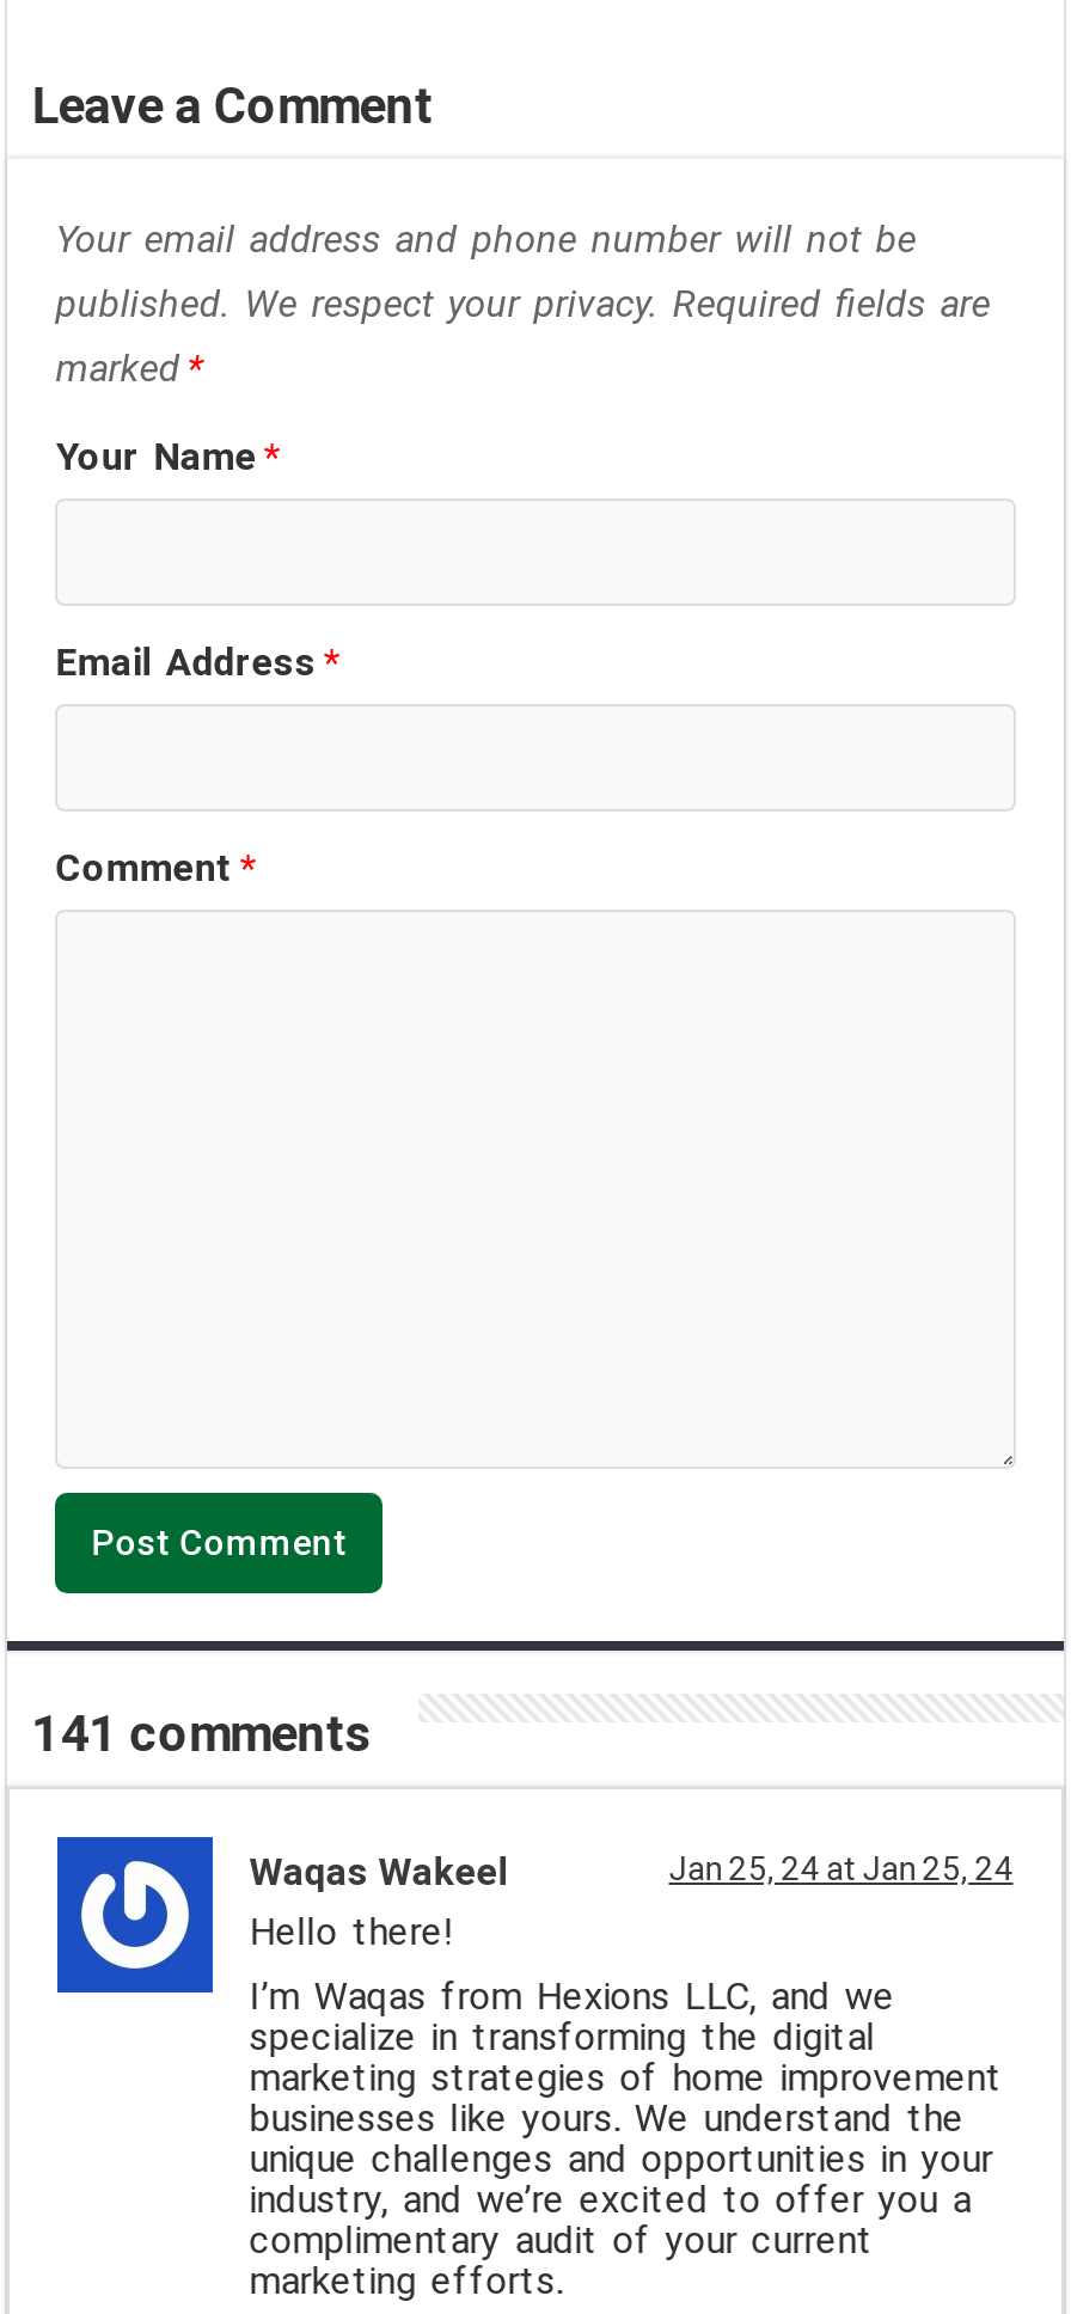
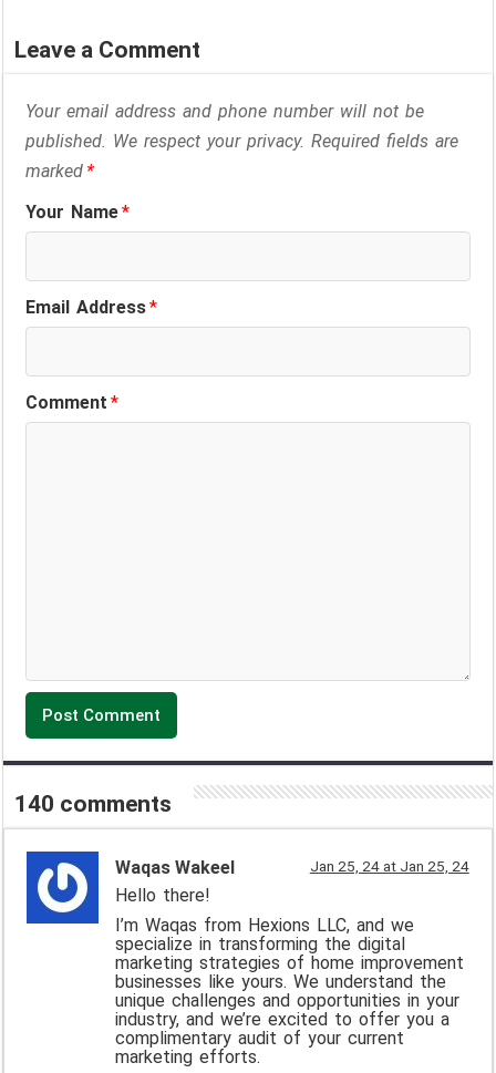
[32,1706,371,1763] 141 comments -> [15,791,172,817] 140 comments

